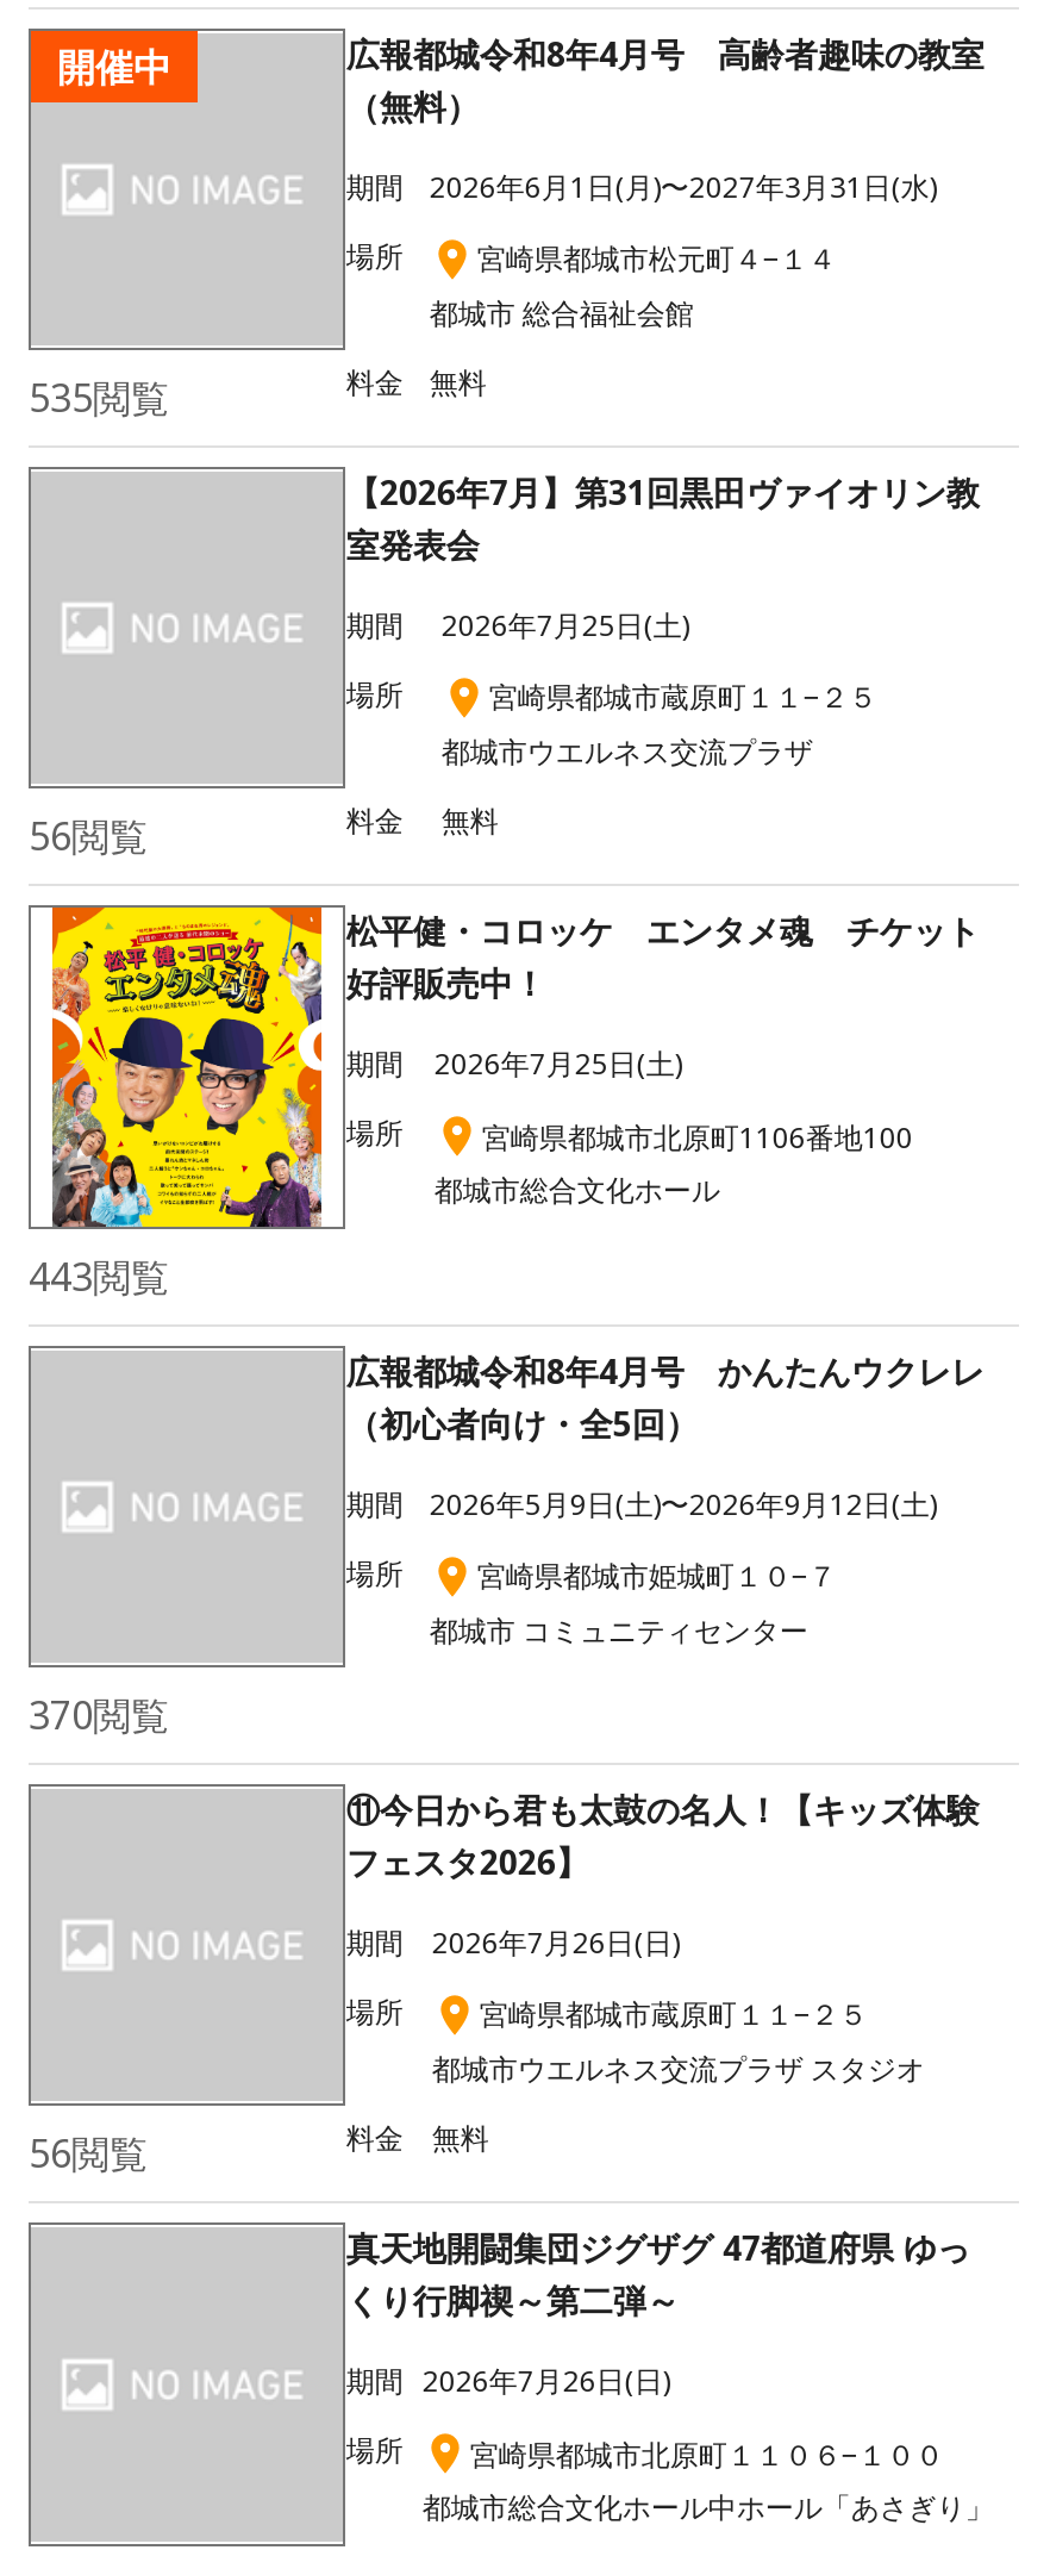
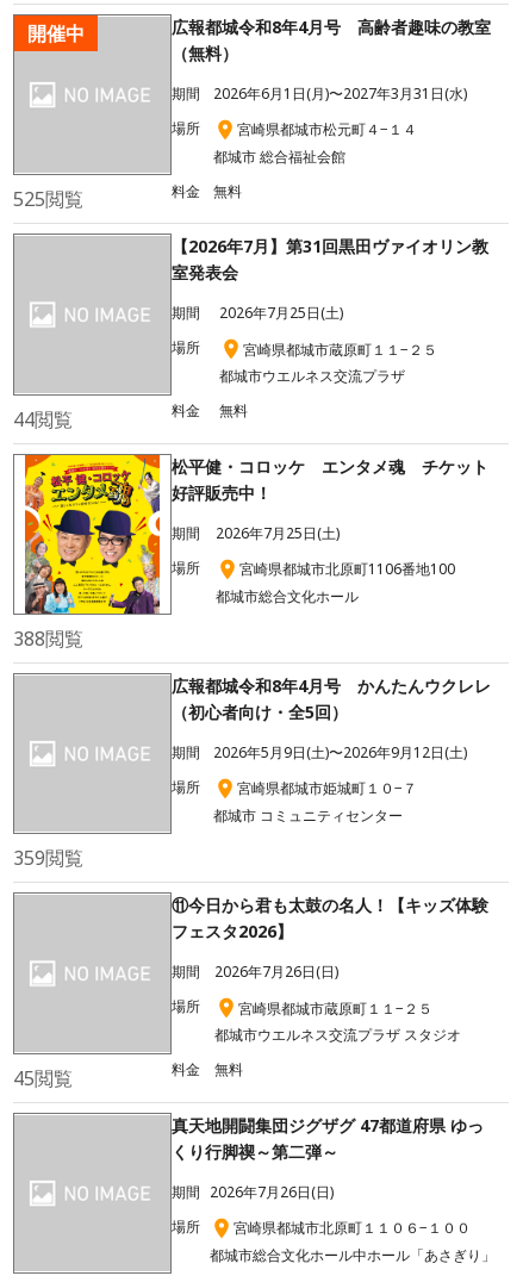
[29,371,169,424] 535閲覧 -> [13,186,83,212] 525閲覧
[29,810,148,863] 56閲覧 -> [13,406,73,432] 44閲覧
[29,1249,169,1302] 443閲覧 -> [13,625,83,652] 388閲覧
[29,1688,169,1741] 370閲覧 -> [13,845,83,871] 359閲覧
[29,2127,148,2180] 56閲覧 -> [13,1065,73,1091] 45閲覧

